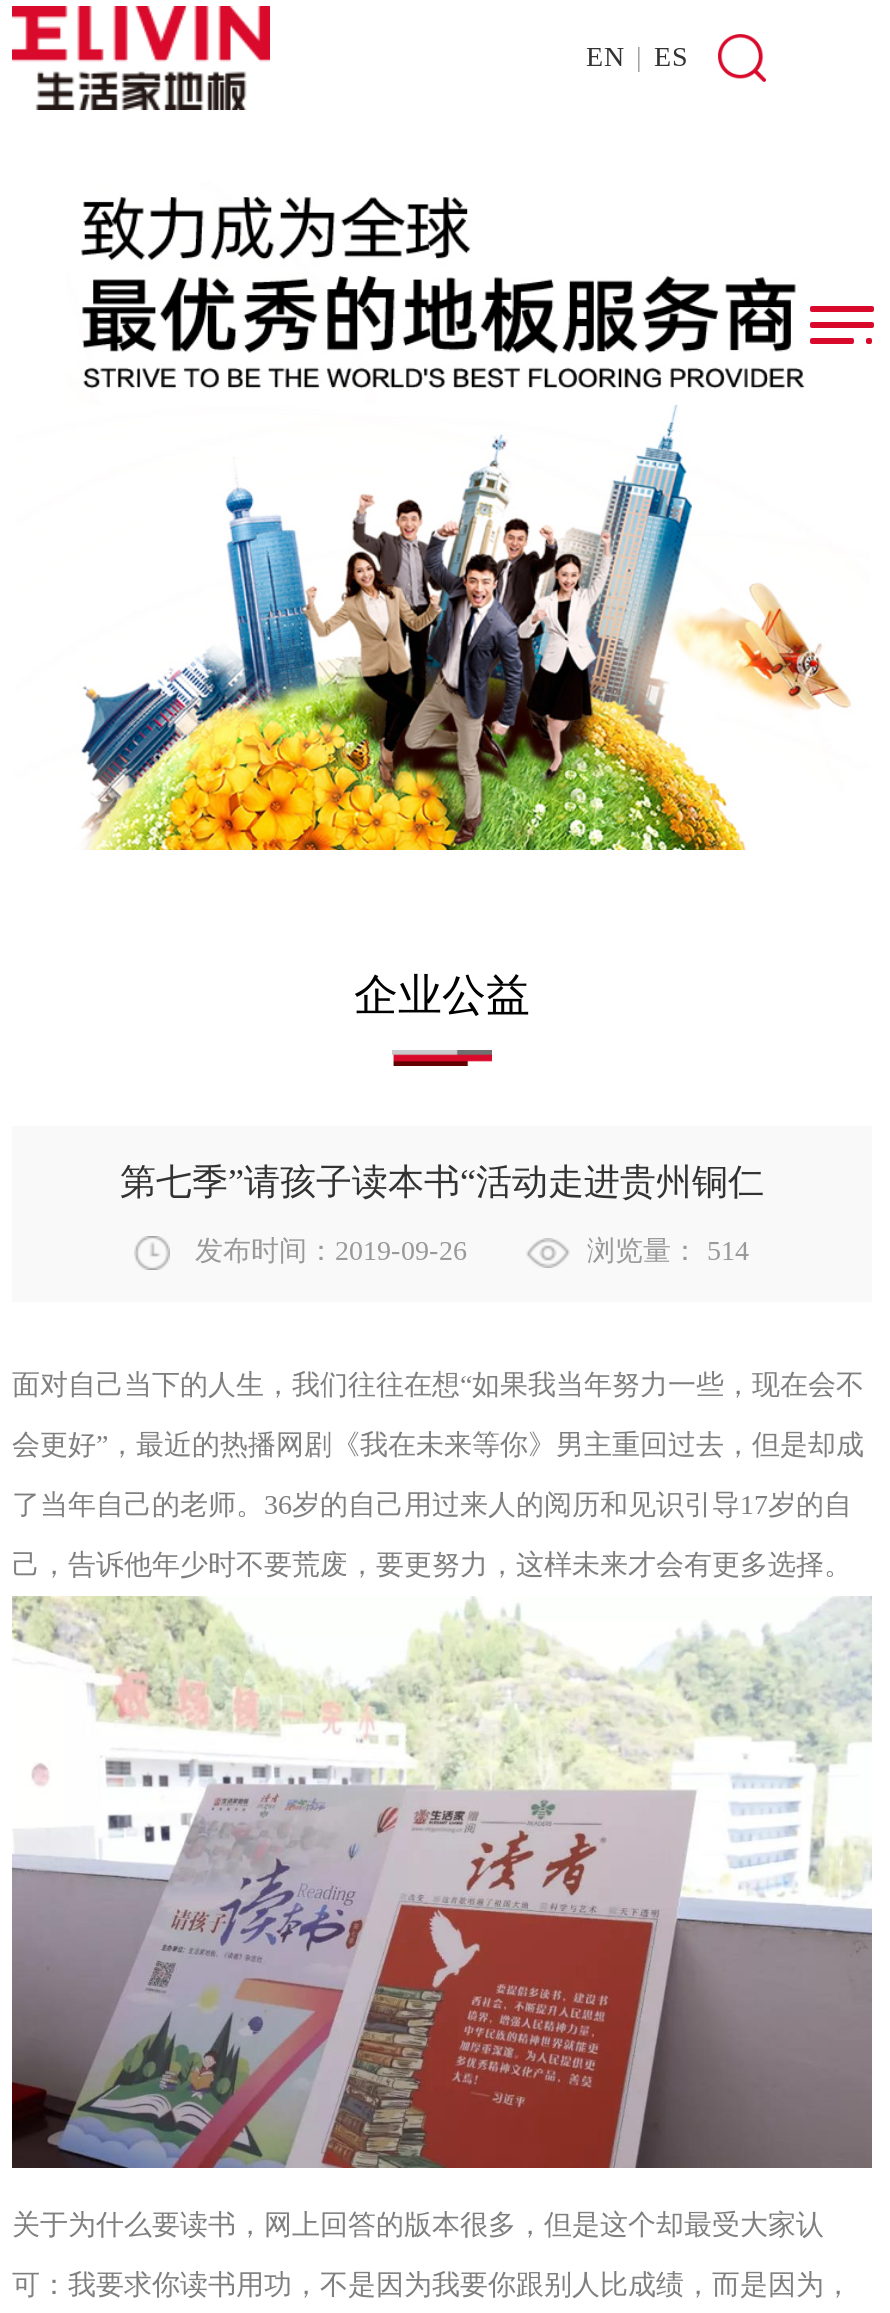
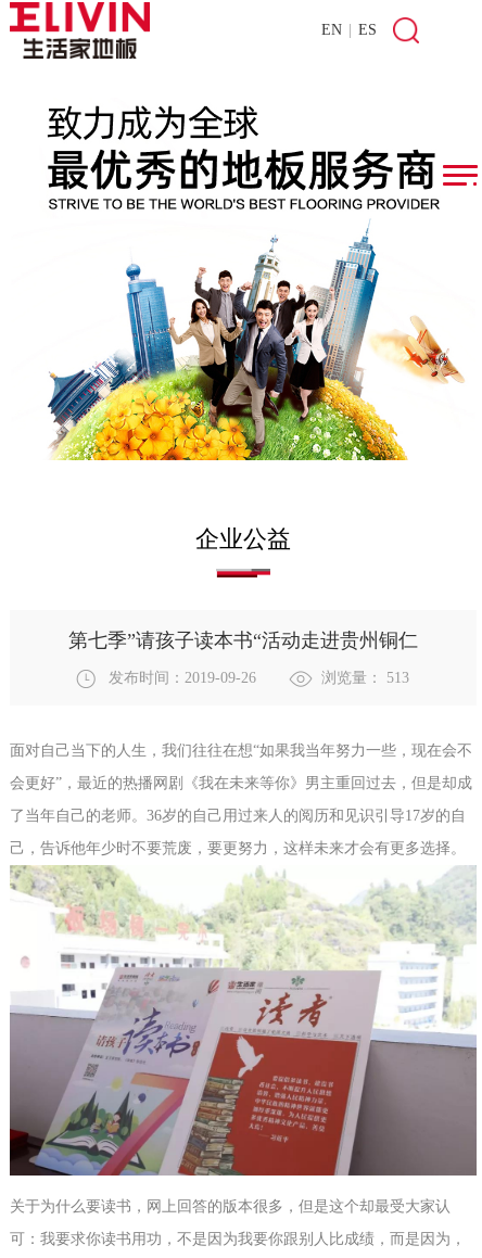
[587,1236,749,1266] 浏览量：514 -> [322,670,410,686] 浏览量：513

